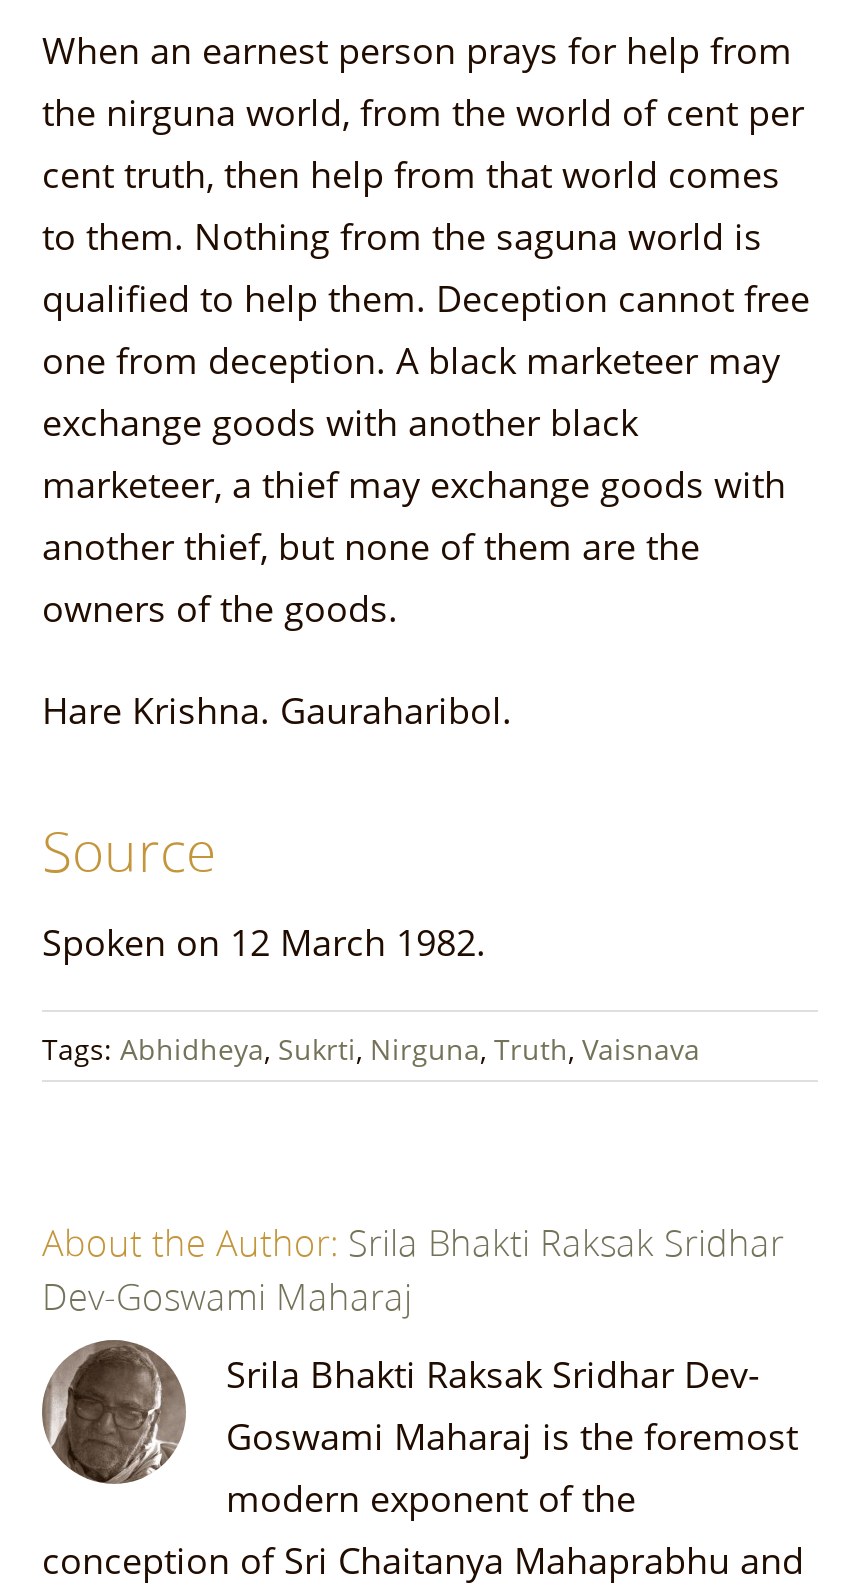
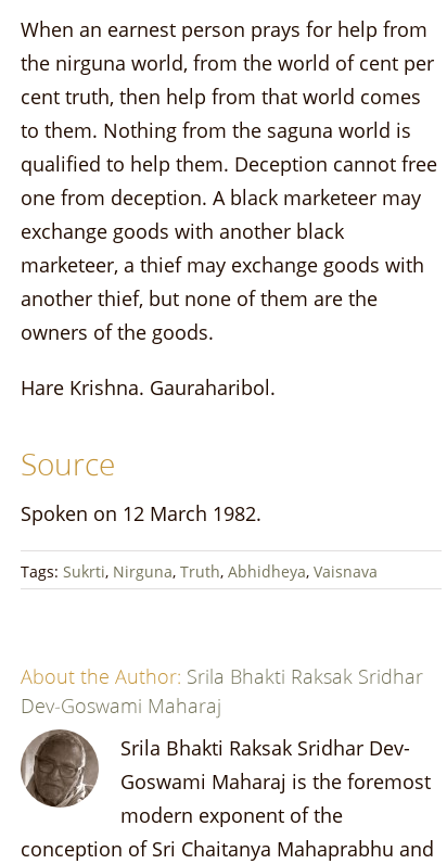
[42,1027,700,1067] Tags: Abhidheya, Sukrti, Nirguna, Truth, Vaisnava -> [21,559,378,581] Tags: Sukrti, Nirguna, Truth, Abhidheya, Vaisnava

